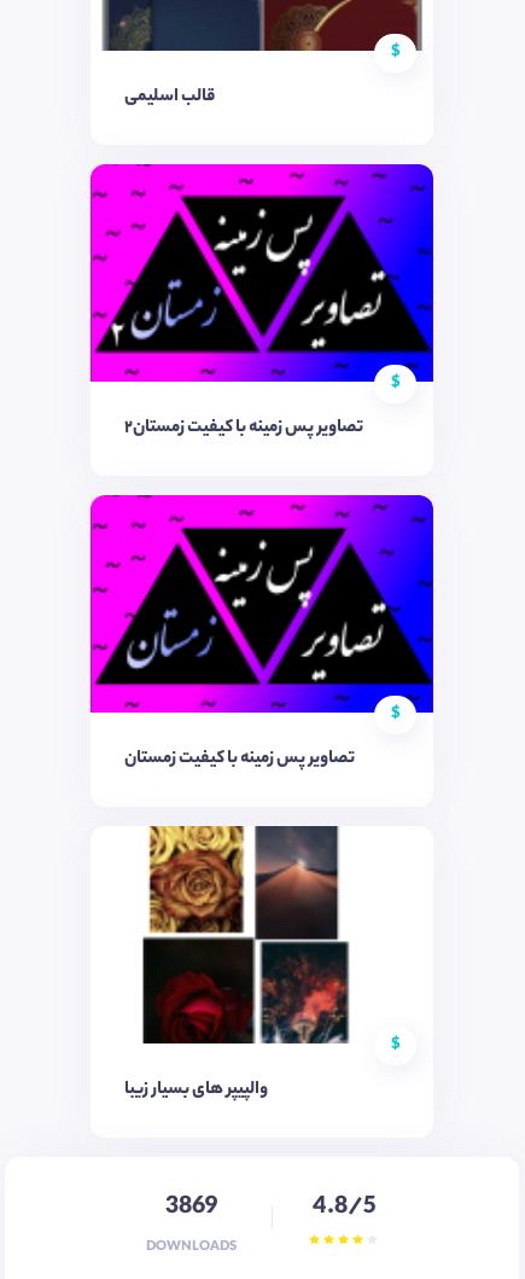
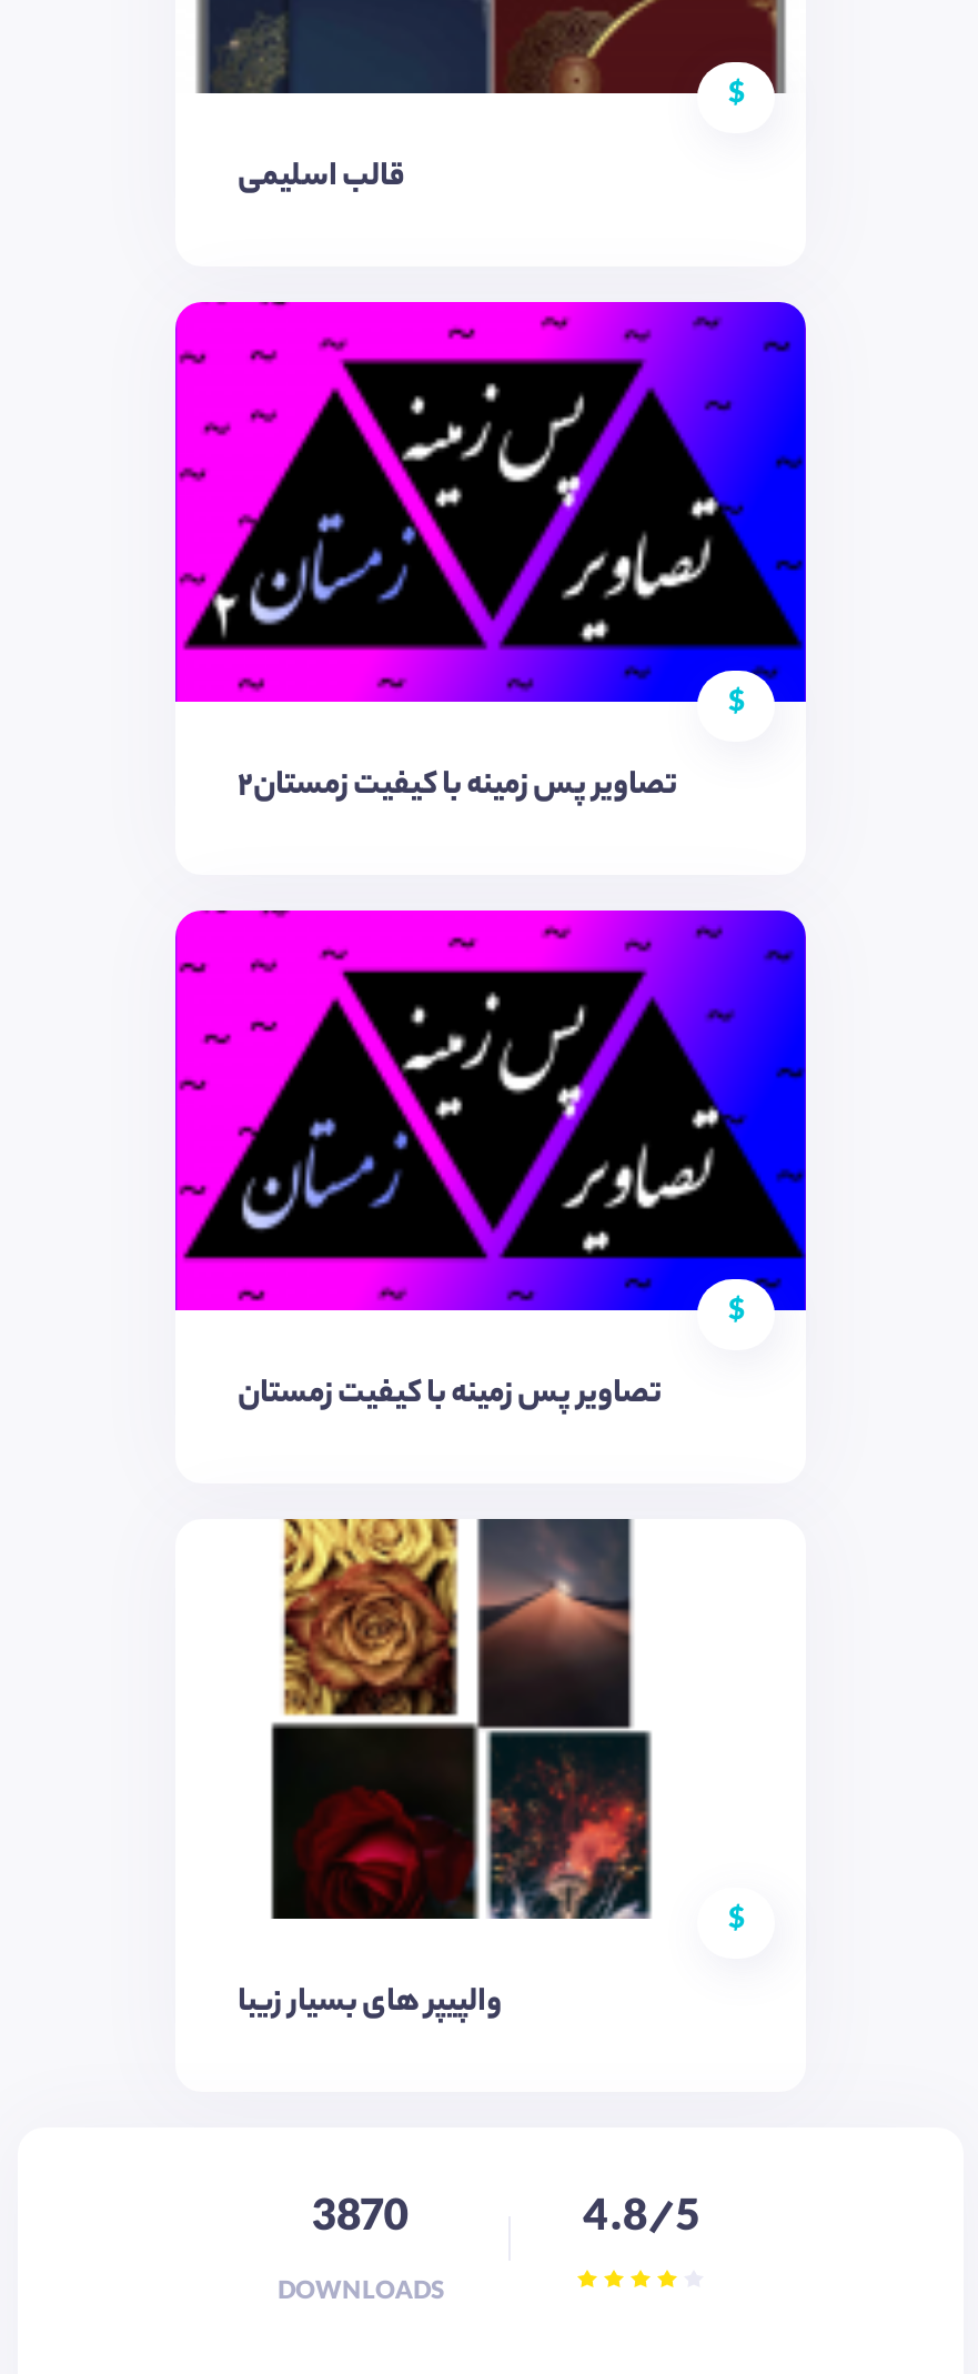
[165,1189,218,1229] 3869 -> [312,2186,410,2259] 3870

